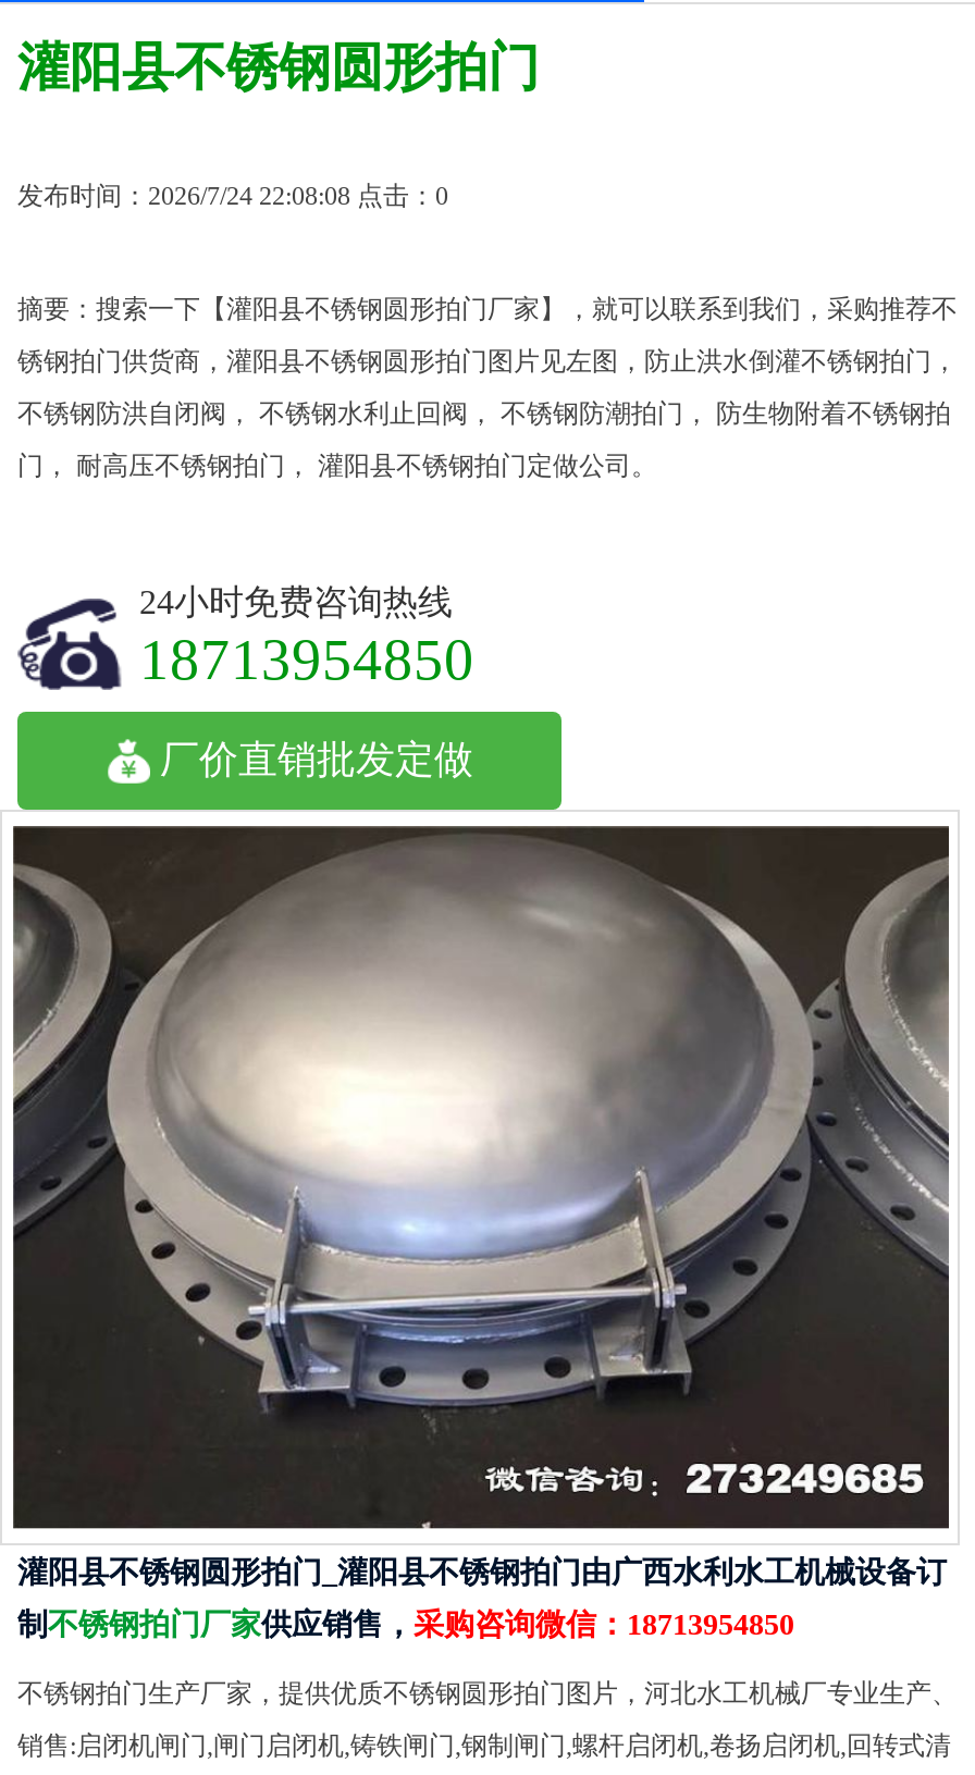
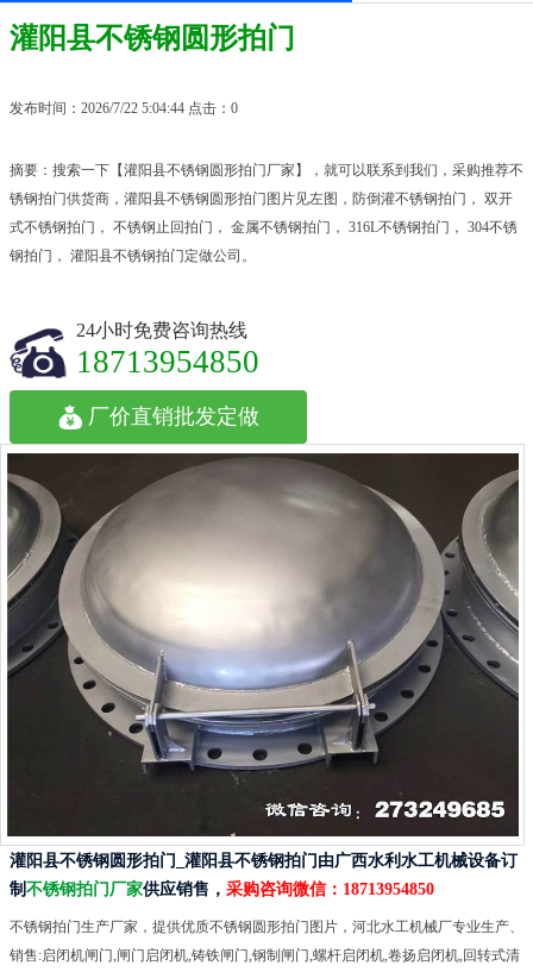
[17,181,448,211] 发布时间：2026/7/24 22:08:08 点击：0 -> [10,100,238,117] 发布时间：2026/7/22 5:04:44 点击：0
[17,346,958,377] 锈钢拍门供货商，灌阳县不锈钢圆形拍门图片见左图，防止洪水倒灌不锈钢拍门， -> [10,190,513,207] 锈钢拍门供货商，灌阳县不锈钢圆形拍门图片见左图，防倒灌不锈钢拍门， 双开
[17,398,951,429] 不锈钢防洪自闭阀， 不锈钢水利止回阀， 不锈钢防潮拍门， 防生物附着不锈钢拍 -> [10,219,518,236] 式不锈钢拍门， 不锈钢止回拍门， 金属不锈钢拍门， 316L不锈钢拍门， 304不锈
[17,451,657,481] 门， 耐高压不锈钢拍门， 灌阳县不锈钢拍门定做公司。 -> [10,247,256,264] 钢拍门， 灌阳县不锈钢拍门定做公司。

